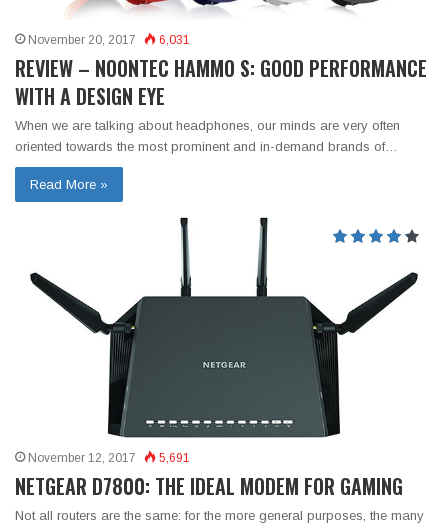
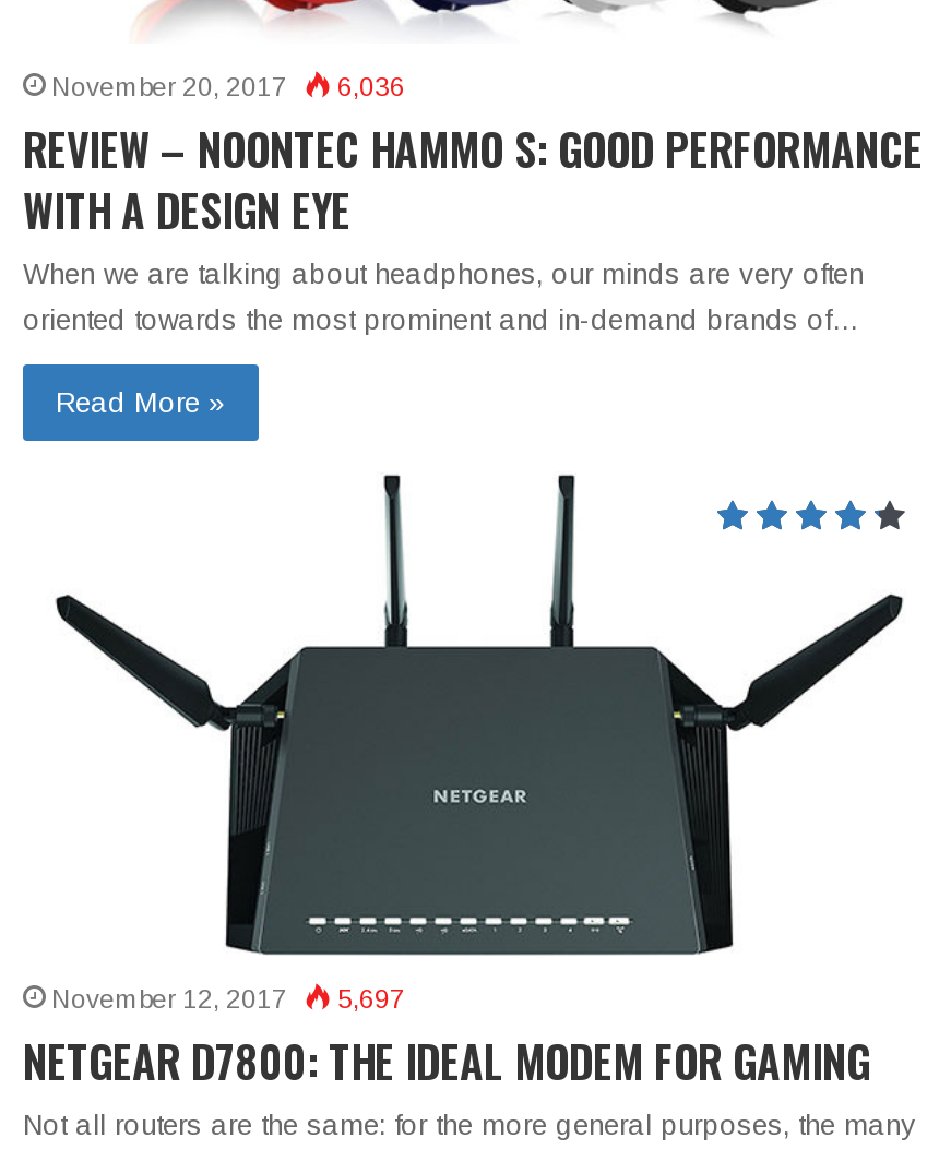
[28,32,190,46] November 20, 2017 6,031 -> [51,71,405,101] November 20, 2017 6,036
[28,451,190,465] November 12, 2017 5,691 -> [51,984,405,1015] November 12, 2017 5,697

